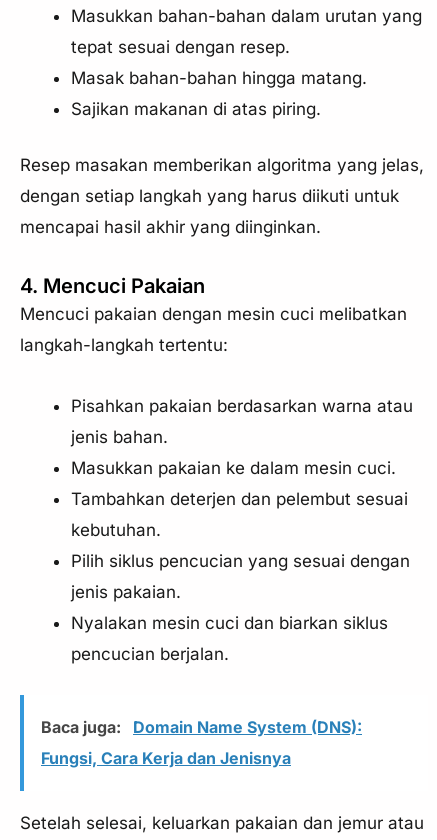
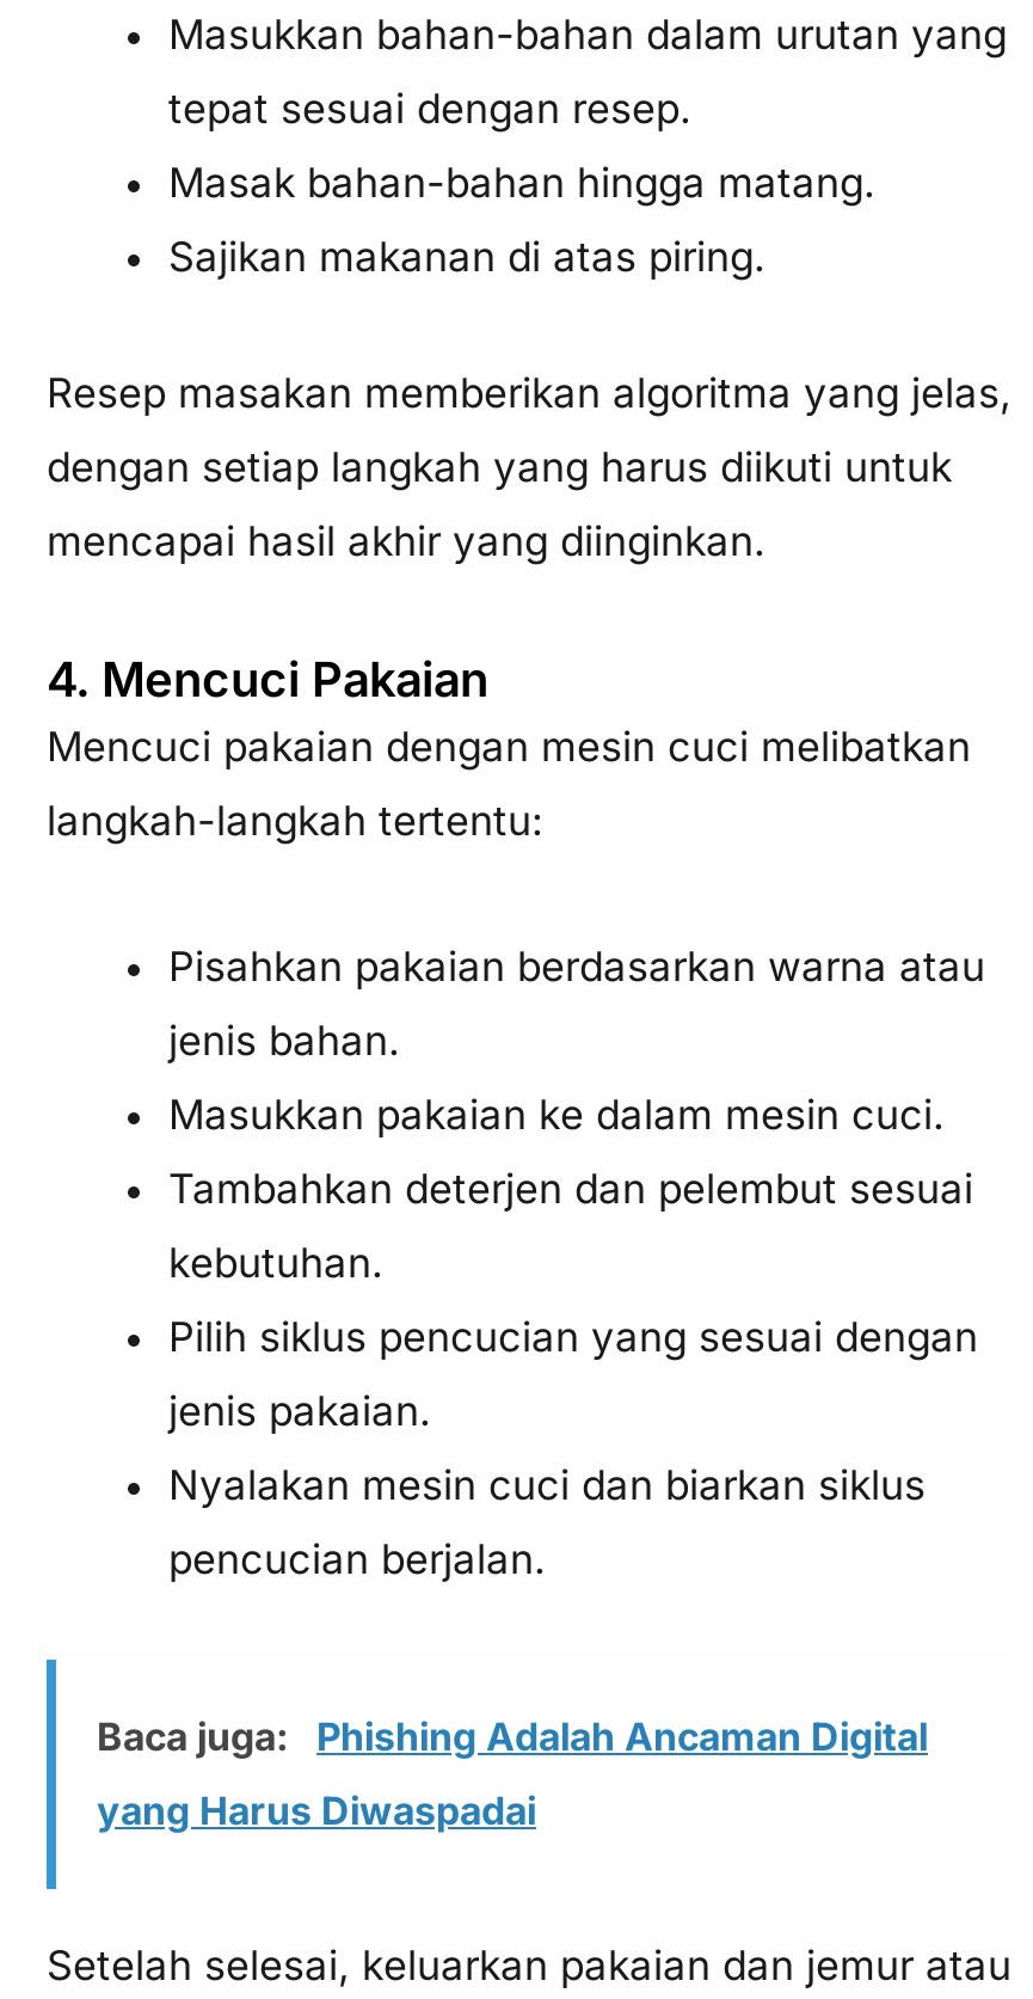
[41,717,362,737] Baca juga: Domain Name System (DNS): -> [97,1712,928,1759] Baca juga: Phishing Adalah Ancaman Digital
[41,748,291,768] Fungsi, Cara Kerja dan Jenisnya -> [97,1786,536,1833] yang Harus Diwaspadai

